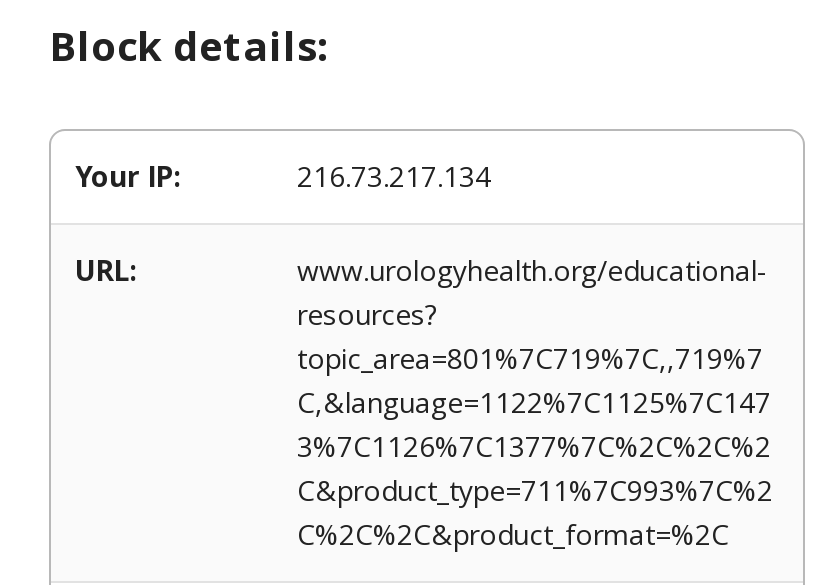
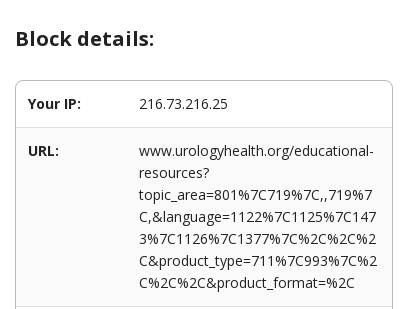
[297,157,491,195] 216.73.217.134 -> [139,94,228,113] 216.73.216.25

